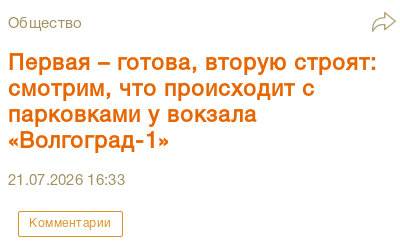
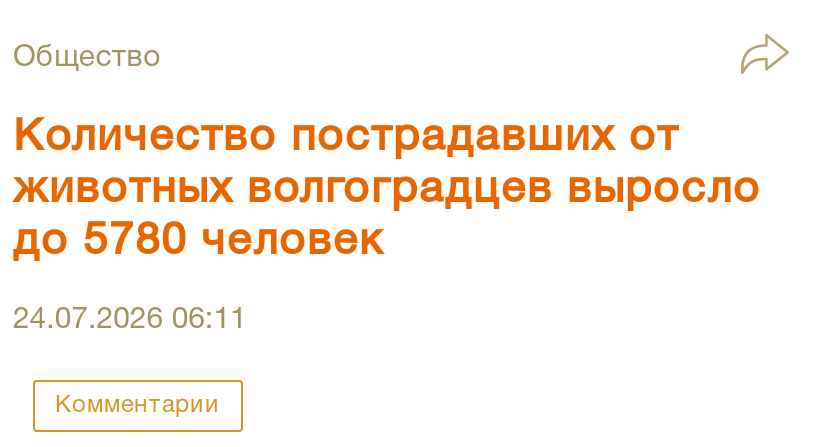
[8,54,377,152] Первая – готова, вторую строят: | смотрим, что происходит с | парковками у вокзала | «Волгоград-1» -> [13,117,761,261] Количество пострадавших от | животных волгоградцев выросло | до 5780 человек
[8,174,125,188] 21.07.2026 16:33 -> [13,305,247,333] 24.07.2026 06:11

